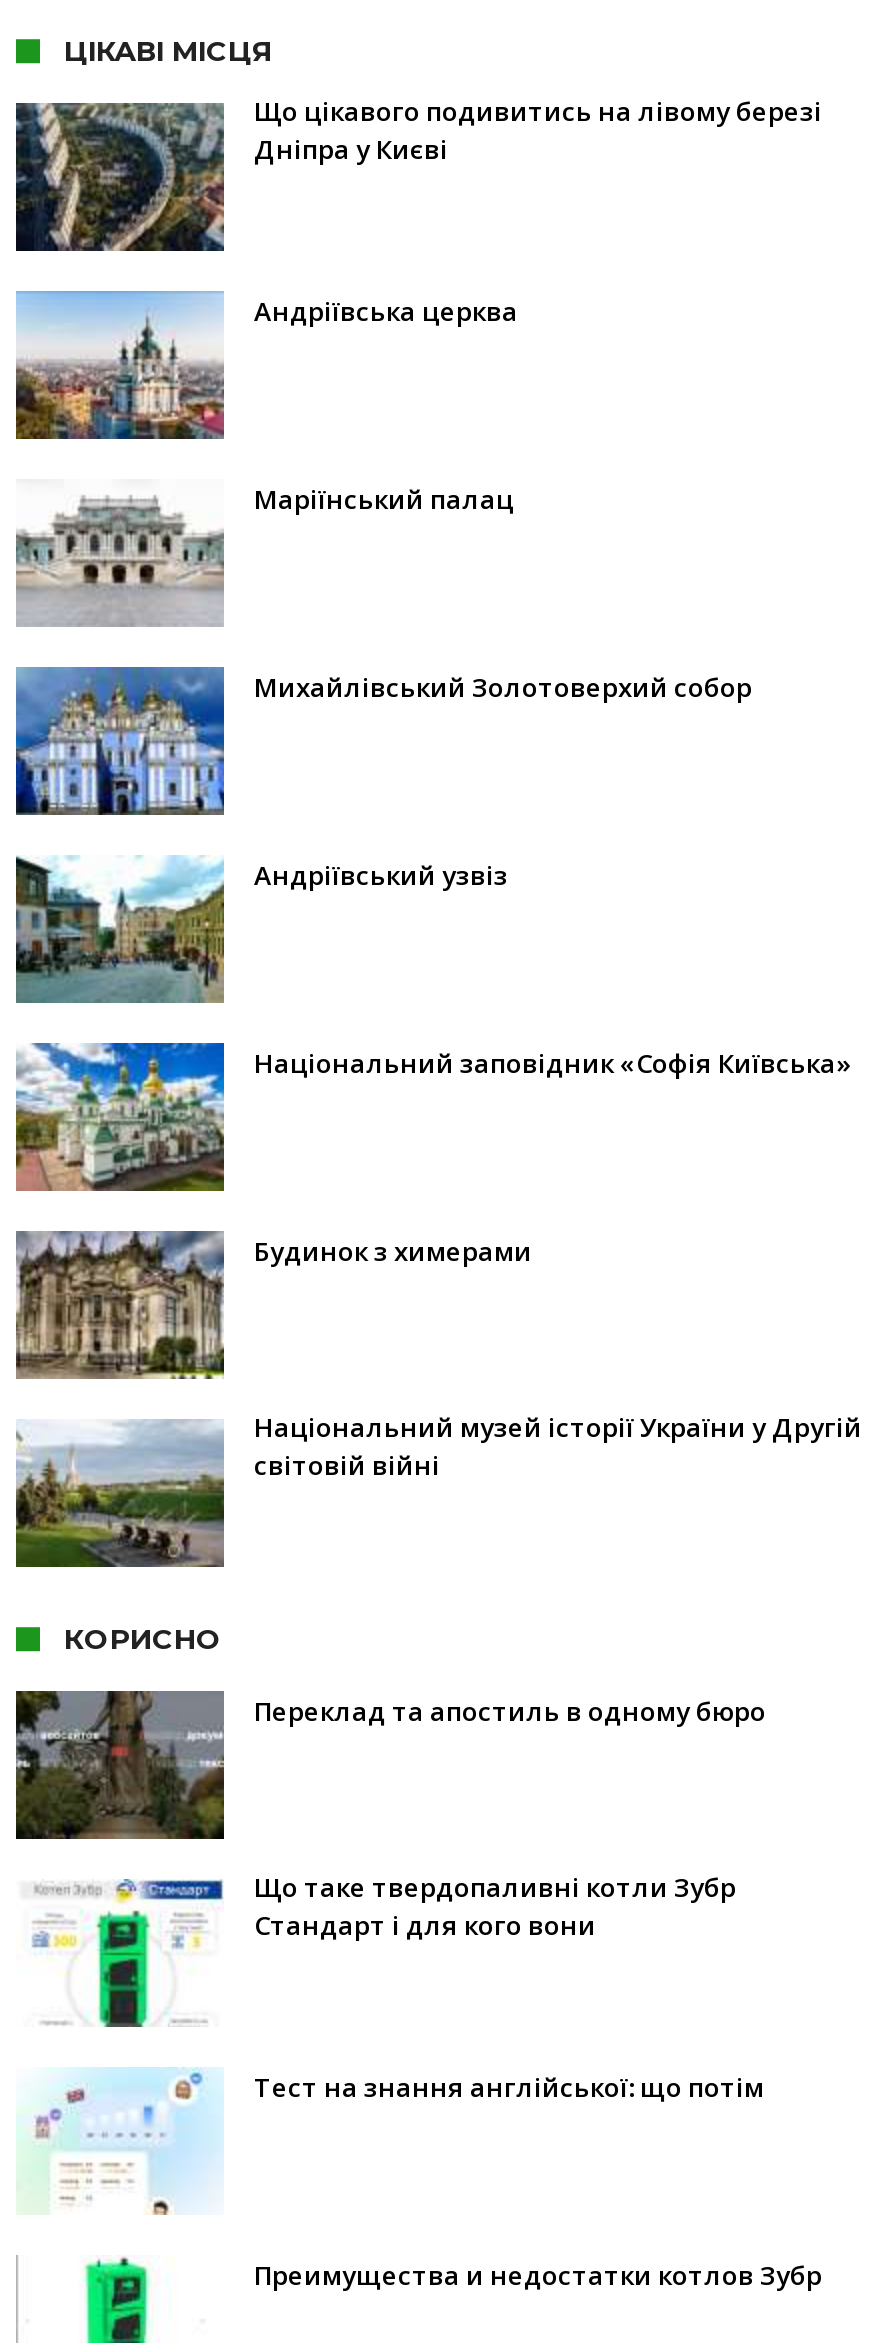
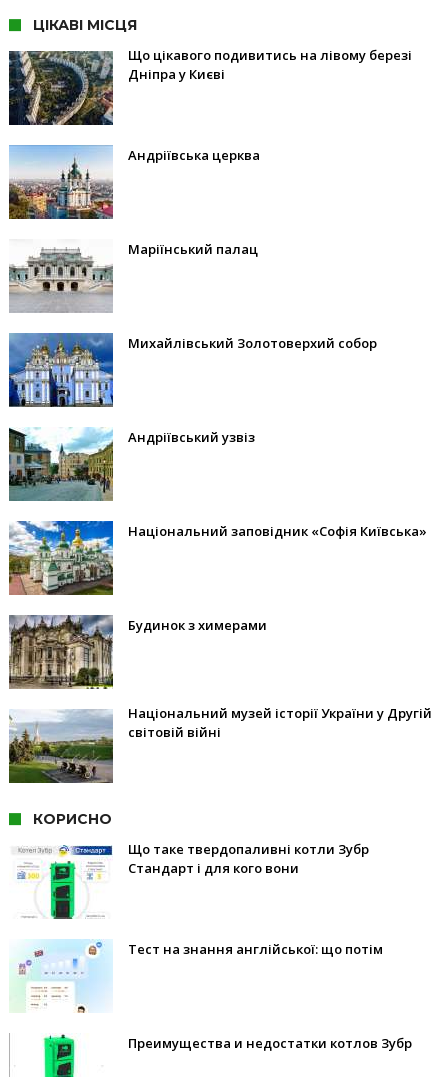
[14,1689,766,1841] [image] | Переклад та апостиль в одному бюро -> none

